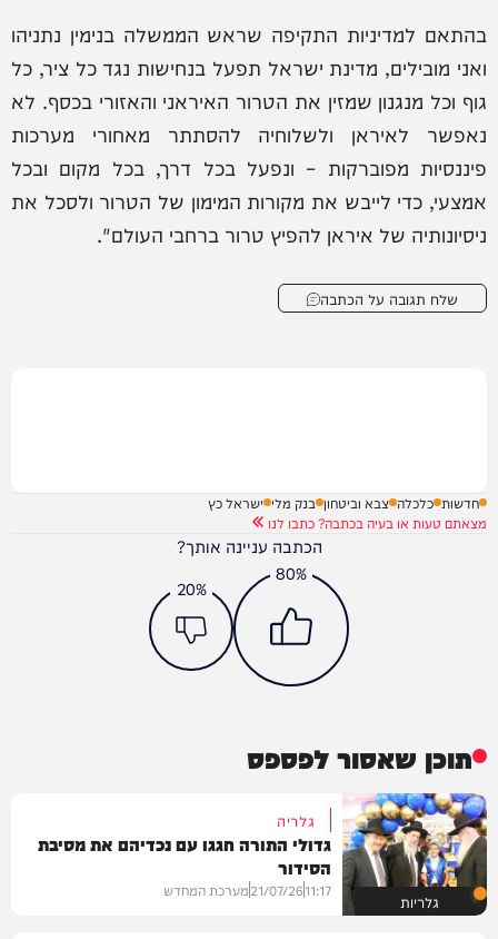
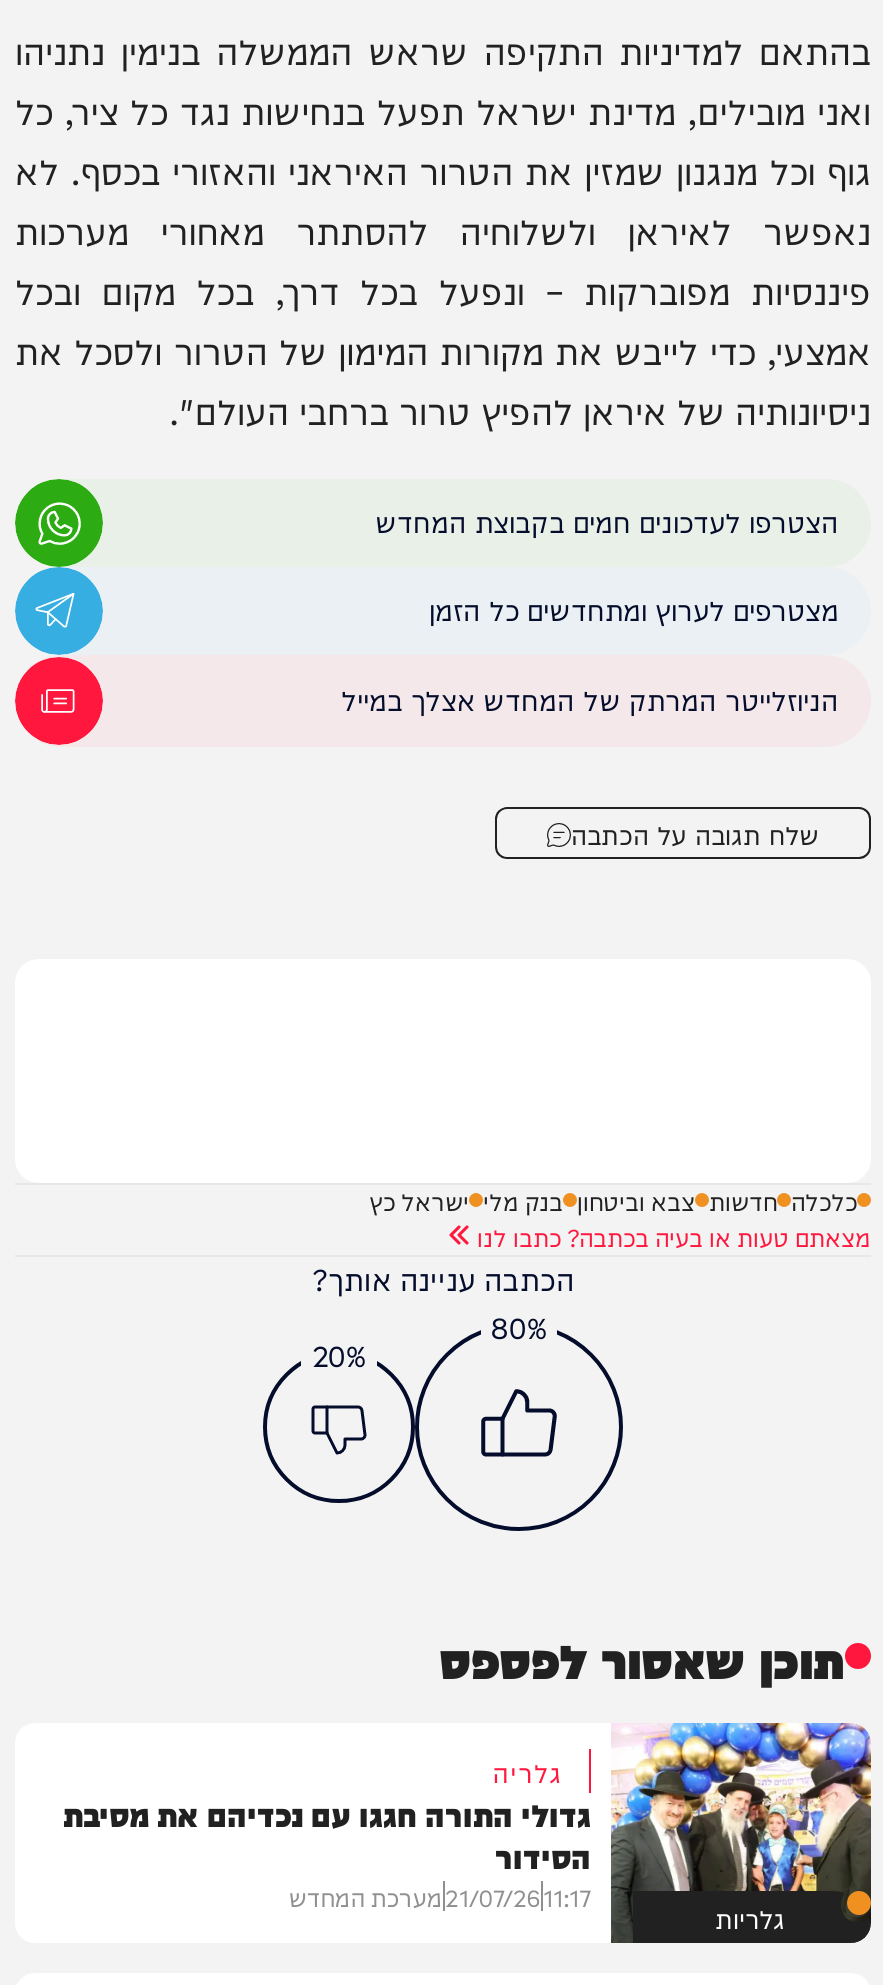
none -> [13,476,105,748] [image]
none -> [341,499,839,721] הצטרפו לעדכונים חמים בקבוצת המחדש | מצטרפים לערוץ ומתחדשים כל הזמן | הניוזלייטר המרתק של המחדש אצלך במייל
[208,492,479,513] חדשות כלכלה צבא וביטחון בנק מלי ישראל כץ -> [369,1180,857,1218] כלכלה חדשות צבא וביטחון בנק מלי ישראל כץ

